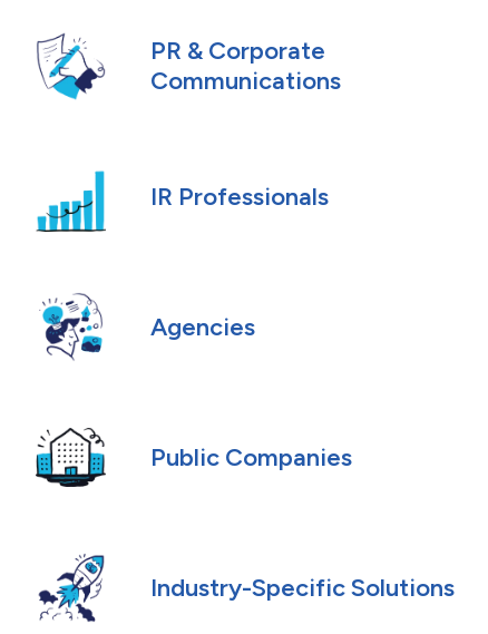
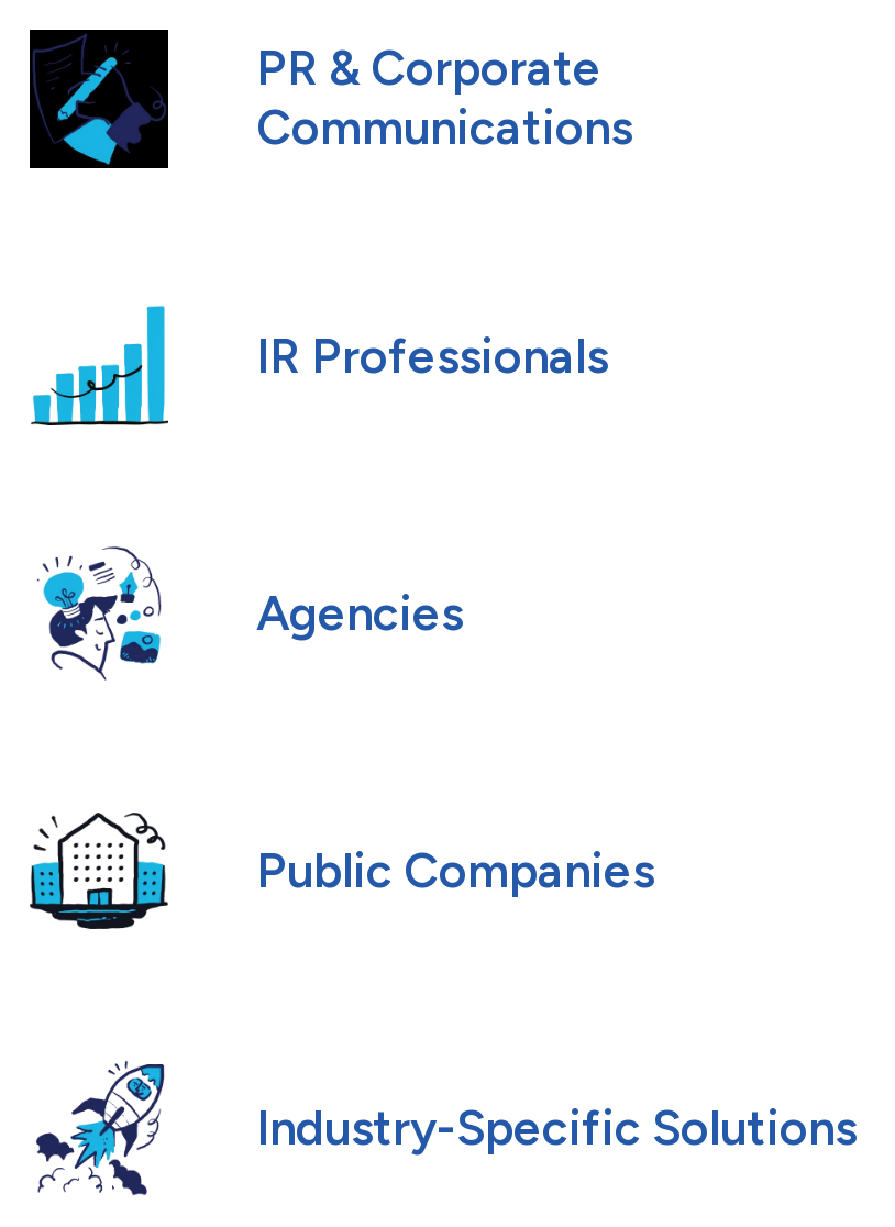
[36,31,106,101] [image] -> [27,27,170,170] [image]

